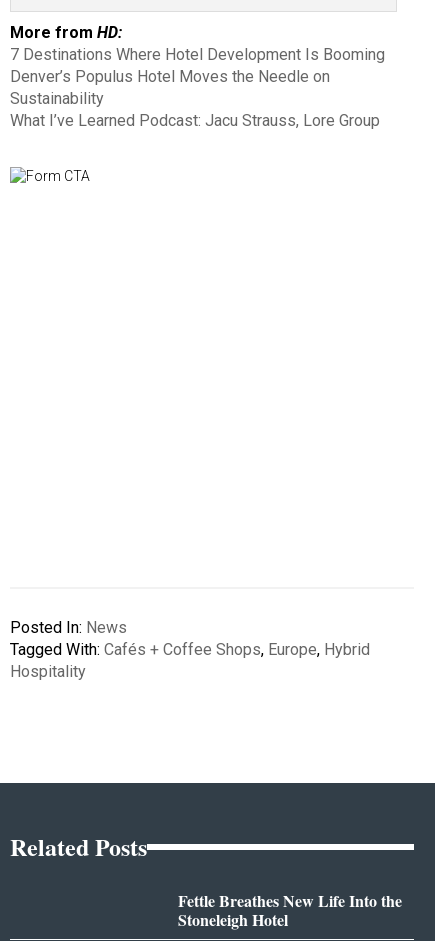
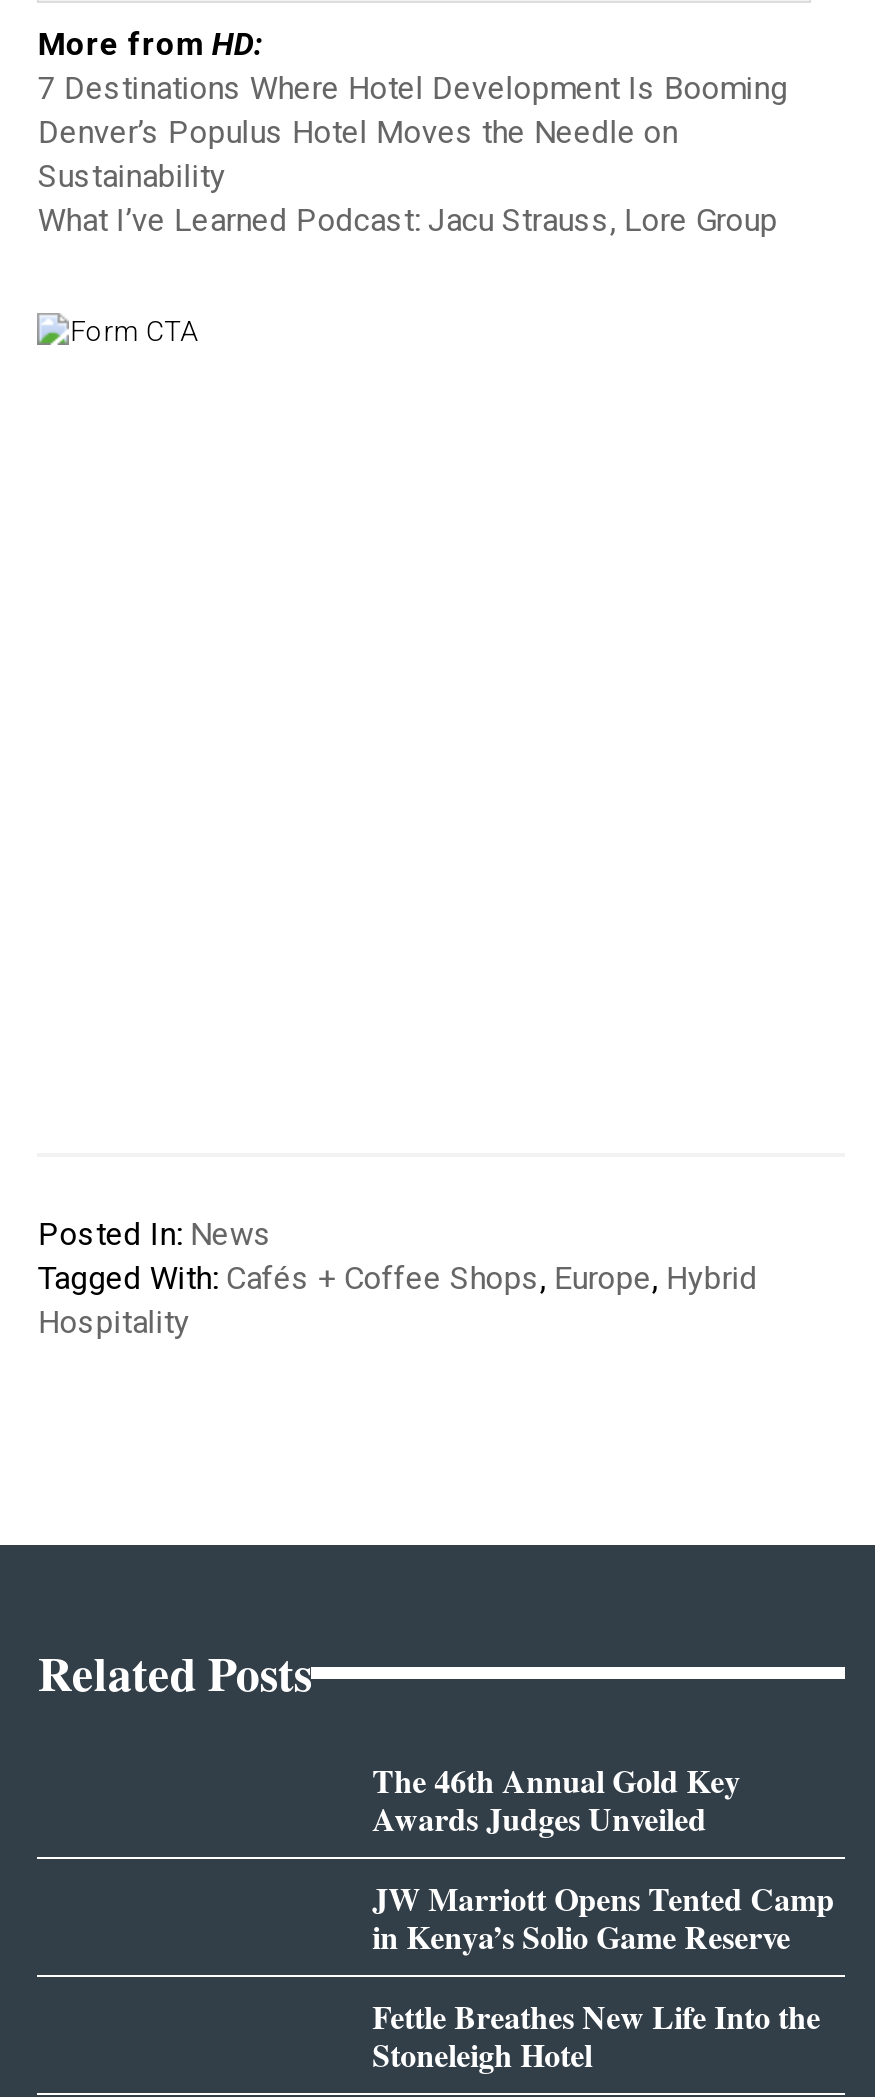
none -> [372,1757,834,1959] The 46th Annual Gold Key | Awards Judges Unveiled | JW Marriott Opens Tented Camp | in Kenya’s Solio Game Reserve

